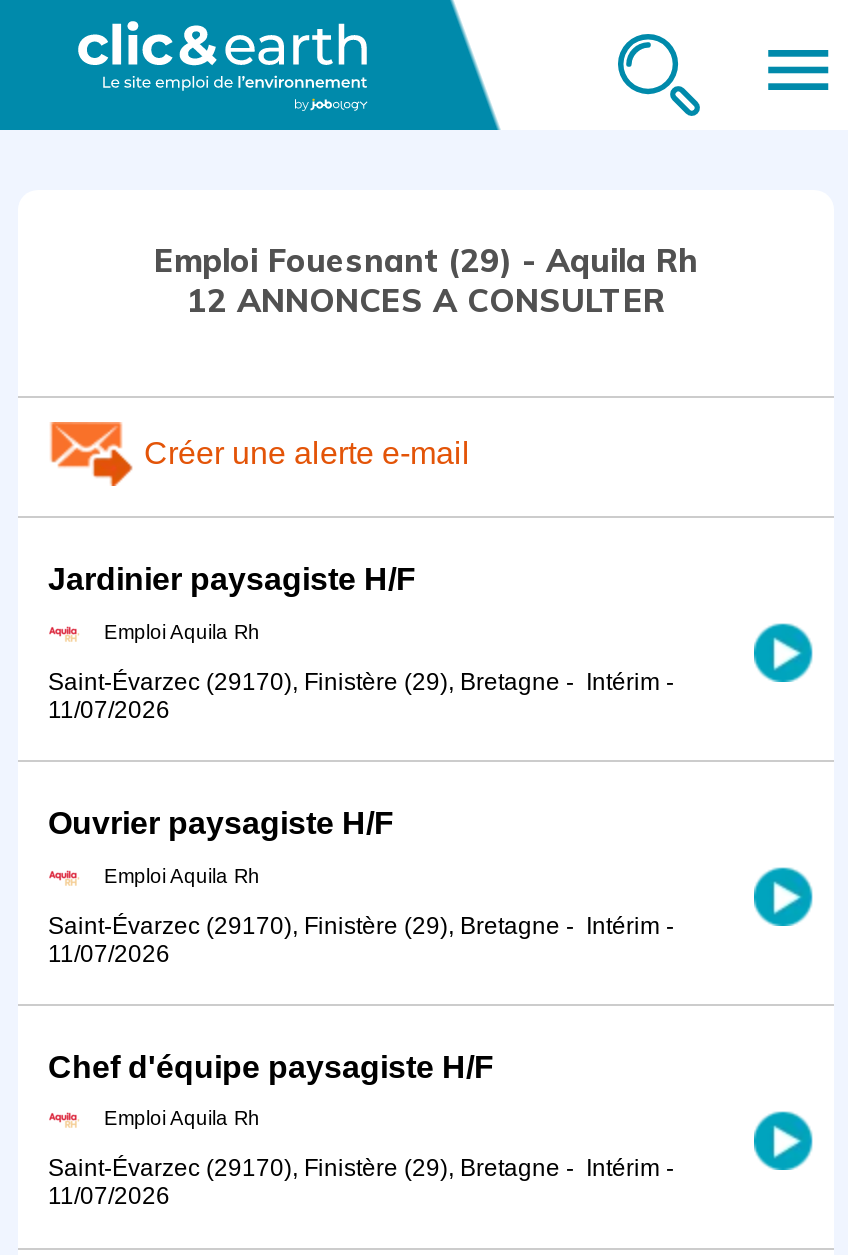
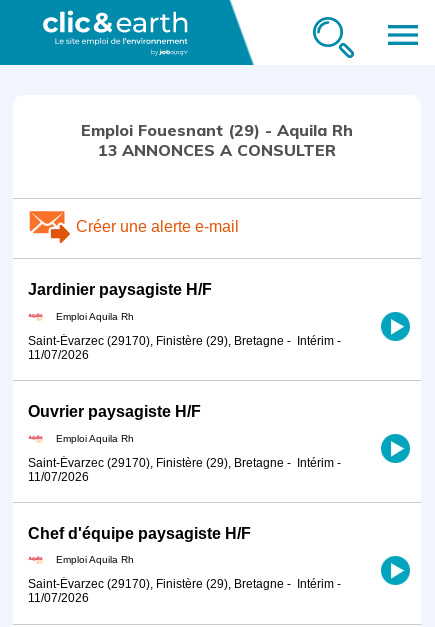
[187,280,665,320] 12 ANNONCES A CONSULTER -> [98,140,336,160] 13 ANNONCES A CONSULTER

